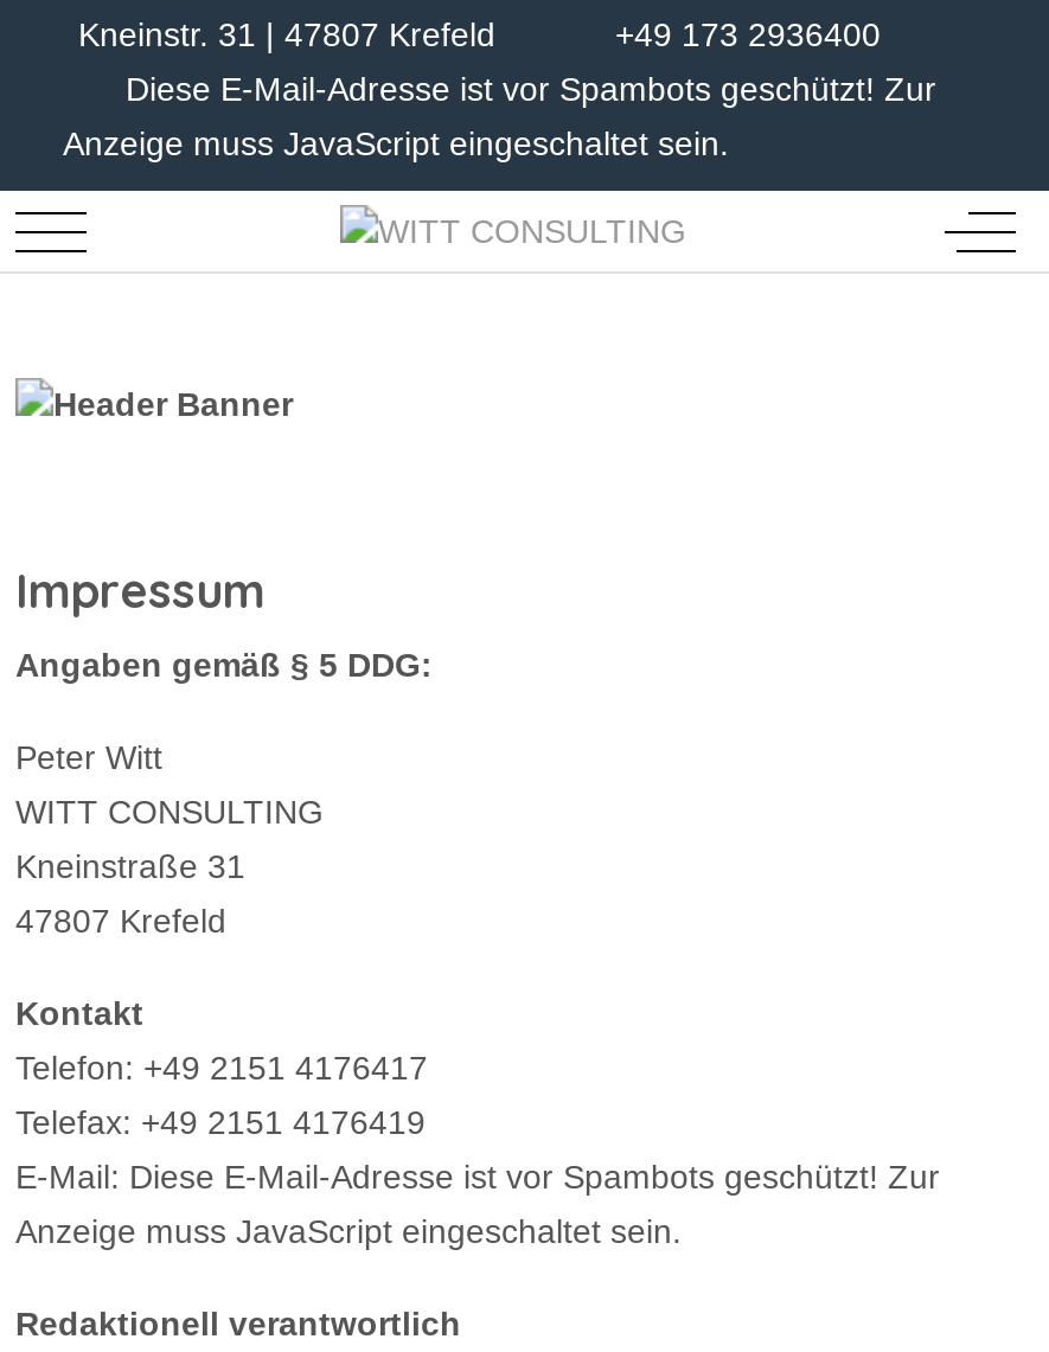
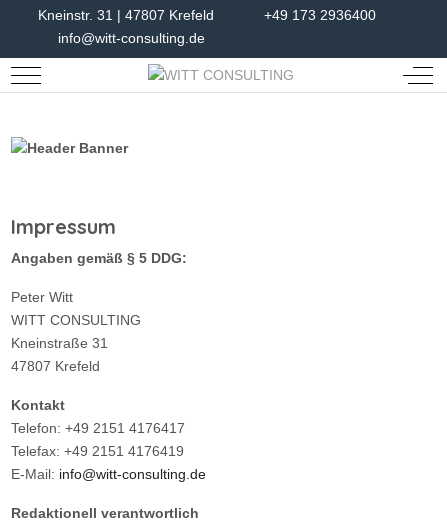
[63,70,936,162] Diese E-Mail-Adresse ist vor Spambots geschützt! Zur | Anzeige muss JavaScript eingeschaltet sein. -> [57,30,204,46] info@witt-consulting.de
[15,1158,940,1251] E-Mail: Diese E-Mail-Adresse ist vor Spambots geschützt! Zur | Anzeige muss JavaScript eingeschaltet sein. -> [11,466,206,482] E-Mail: info@witt-consulting.de

